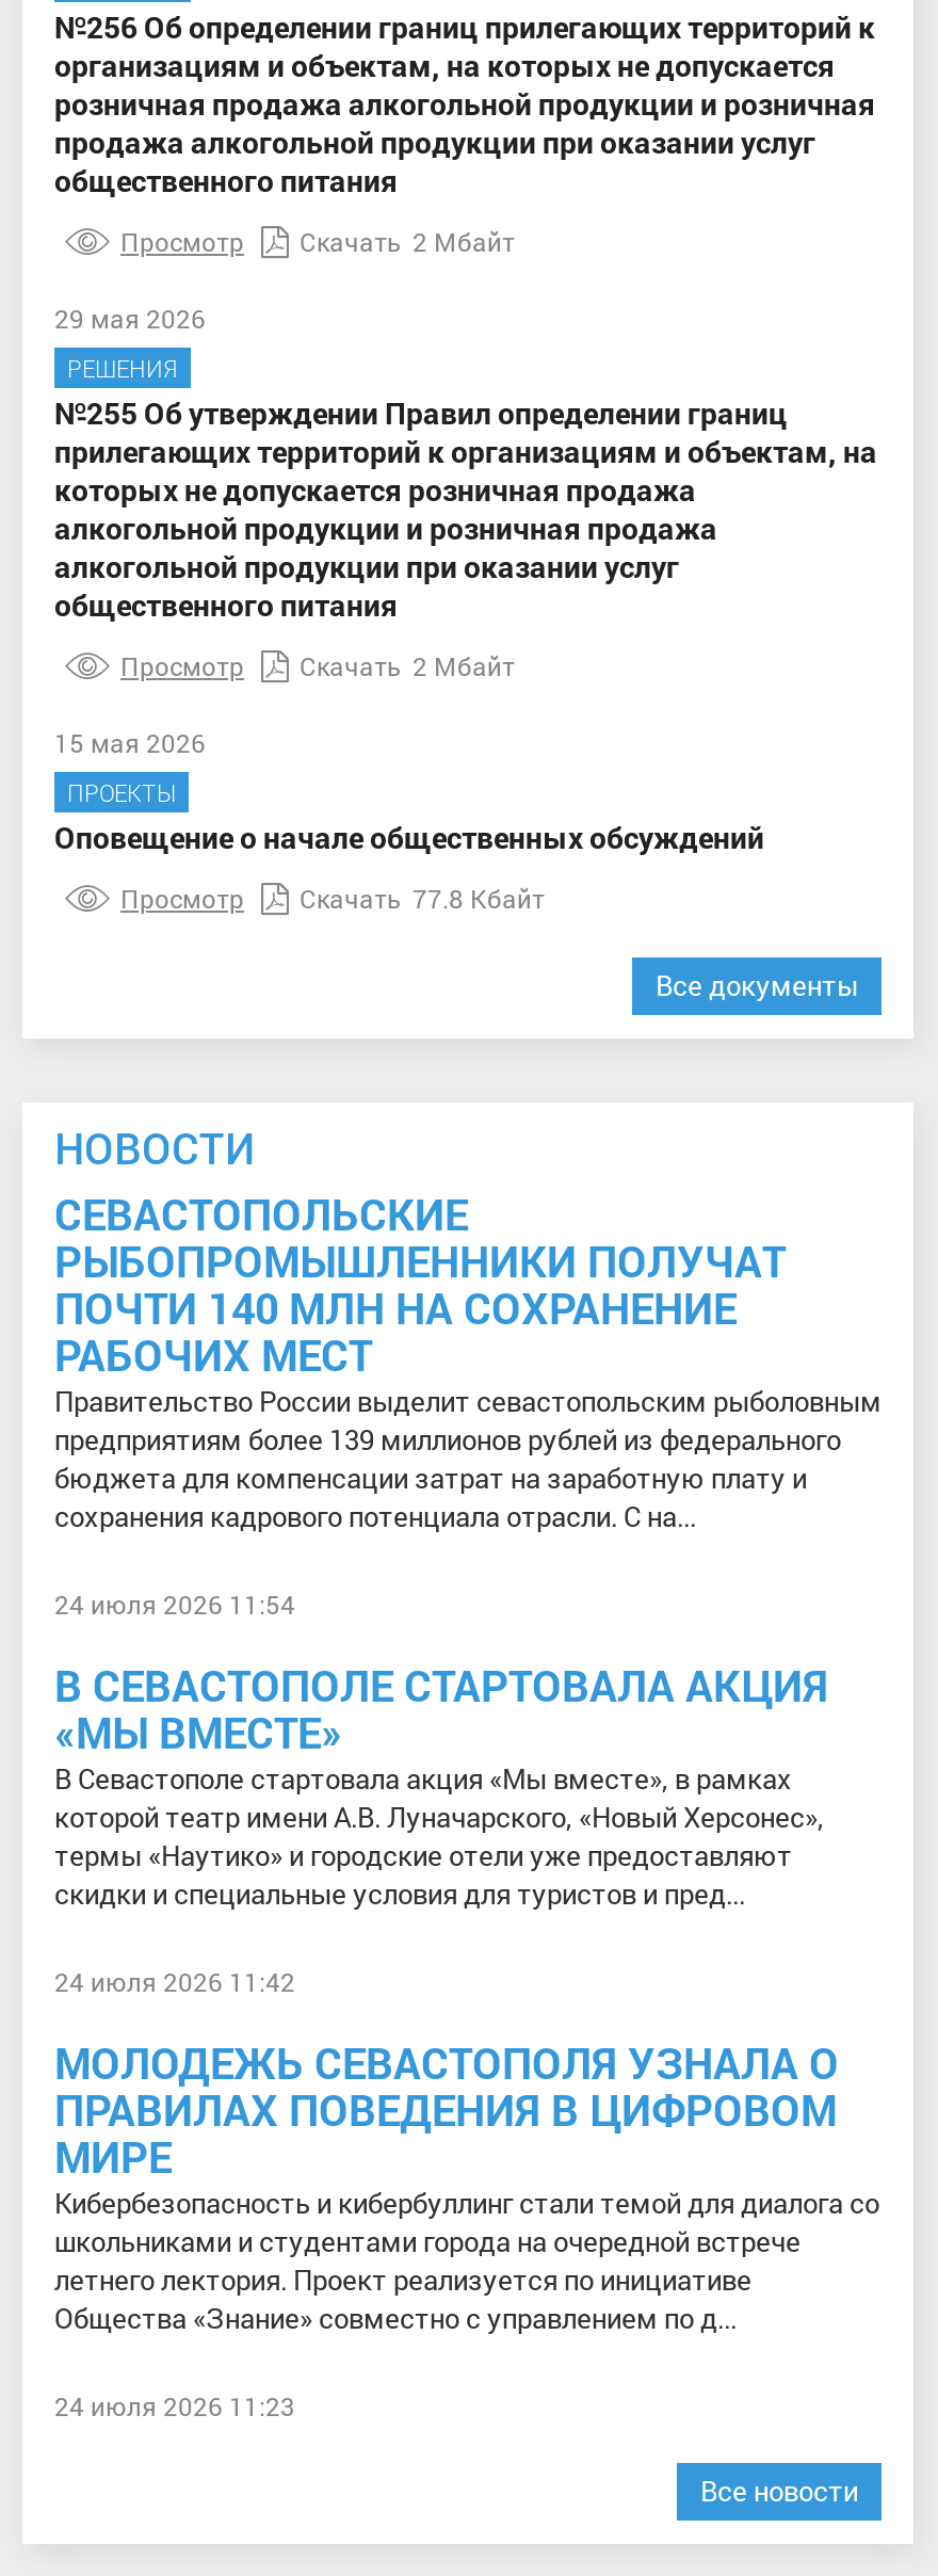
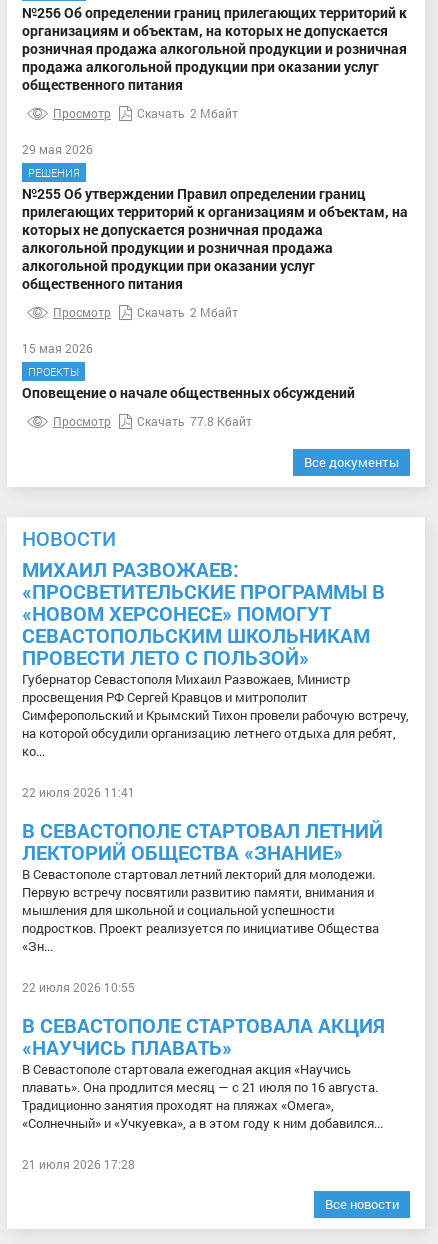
[54,1185,882,1620] СЕВАСТОПОЛЬСКИЕ | РЫБОПРОМЫШЛЕННИКИ ПОЛУЧАТ | ПОЧТИ 140 МЛН НА СОХРАНЕНИЕ | РАБОЧИХ МЕСТ | Правительство России выделит севастопольским рыболовным | предприятиям более 139 миллионов рублей из федерального | бюджета для компенсации затрат на заработную плату и | сохранения кадрового потенциала отрасли. С на... | 24 июля 2026 11:54 -> [22,556,409,995] МИХАИЛ РАЗВОЖАЕВ: | «ПРОСВЕТИТЕЛЬСКИЕ ПРОГРАММЫ В | «НОВОМ ХЕРСОНЕСЕ» ПОМОГУТ | СЕВАСТОПОЛЬСКИМ ШКОЛЬНИКАМ | ПРОВЕСТИ ЛЕТО С ПОЛЬЗОЙ» | Губернатор Севастополя Михаил Развожаев, Министр | просвещения РФ Сергей Кравцов и митрополит | Симферопольский и Крымский Тихон провели рабочую встречу, | на которой обсудили организацию летнего отдыха для ребят, | ко... | 22 июля 2026 11:41 | В СЕВАСТОПОЛЕ СТАРТОВАЛ ЛЕТНИЙ | ЛЕКТОРИЙ ОБЩЕСТВА «ЗНАНИЕ» | В Севастополе стартовал летний лекторий для молодежи. | Первую встречу посвятили развитию памяти, внимания и | мышления для школьной и социальной успешности | подростков. Проект реализуется по инициативе Общества | «Зн... | 22 июля 2026 10:55
moved [54,1656,828,1712] -> [22,1012,385,1038]: В СЕВАСТОПОЛЕ СТАРТОВАЛА АКЦИЯ
[54,1703,879,2422] «МЫ ВМЕСТЕ» | В Севастополе стартовала акция «Мы вместе», в рамках | которой театр имени А.В. Луначарского, «Новый Херсонес», | термы «Наутико» и городские отели уже предоставляют | скидки и специальные условия для туристов и пред... | 24 июля 2026 11:42 | МОЛОДЕЖЬ СЕВАСТОПОЛЯ УЗНАЛА О | ПРАВИЛАХ ПОВЕДЕНИЯ В ЦИФРОВОМ | МИРЕ | Кибербезопасность и кибербуллинг стали темой для диалога со | школьниками и студентами города на очередной встрече | летнего лектория. Проект реализуется по инициативе | Общества «Знание» совместно с управлением по д... | 24 июля 2026 11:23 -> [22,1034,383,1172] «НАУЧИСЬ ПЛАВАТЬ» | В Севастополе стартовала ежегодная акция «Научись | плавать». Она продлится месяц — с 21 июля по 16 августа. | Традиционно занятия проходят на пляжах «Омега», | «Солнечный» и «Учкуевка», а в этом году к ним добавился... | 21 июля 2026 17:28

